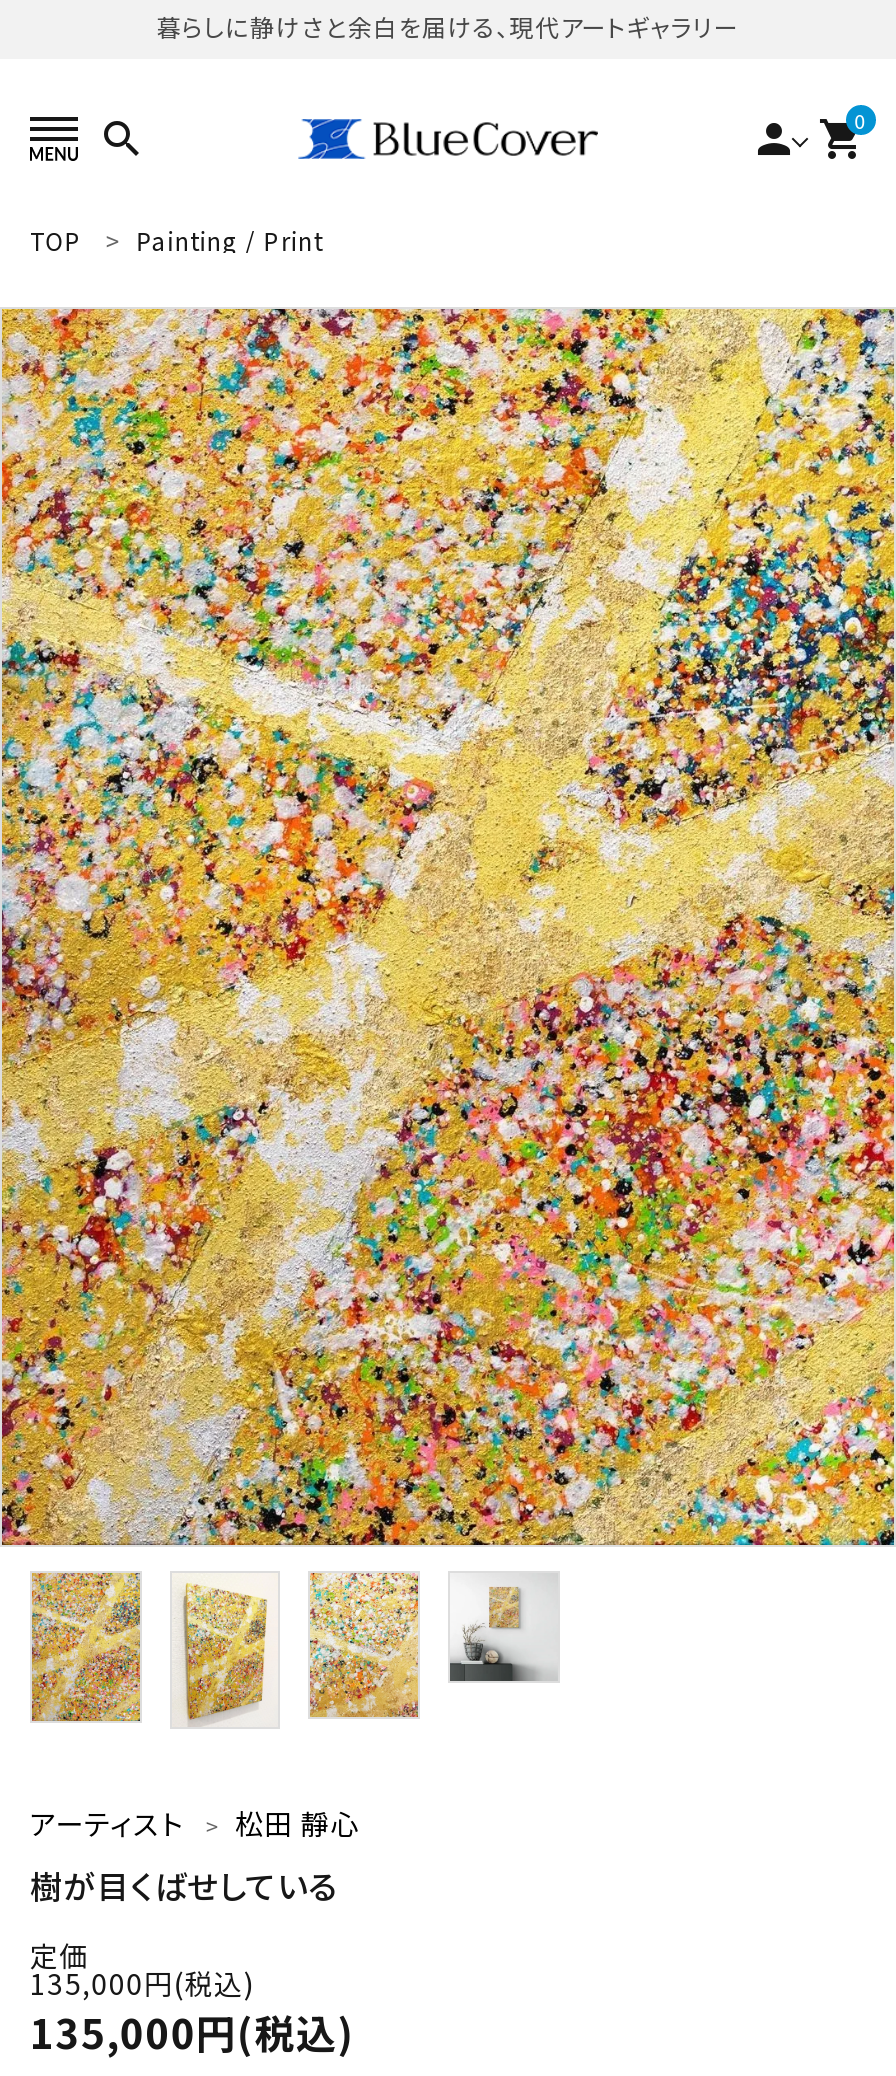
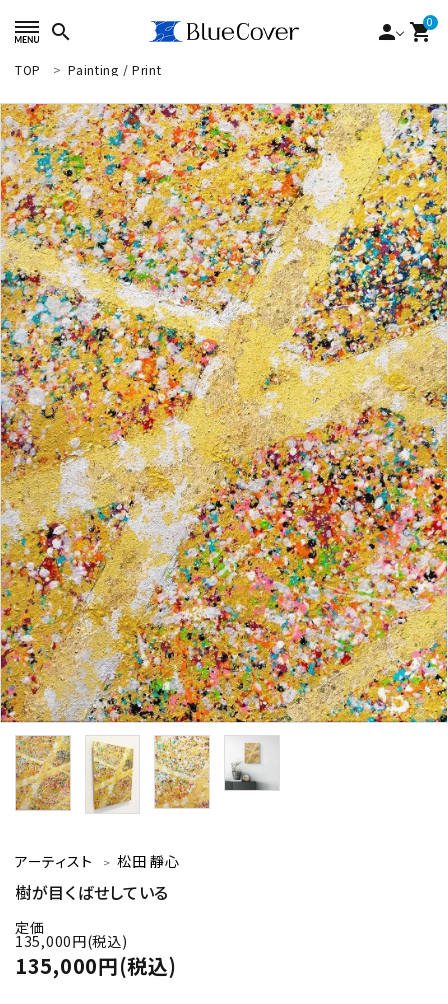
[156,9,740,43] 暮らしに静けさと余白を届ける、現代アートギャラリー -> none

